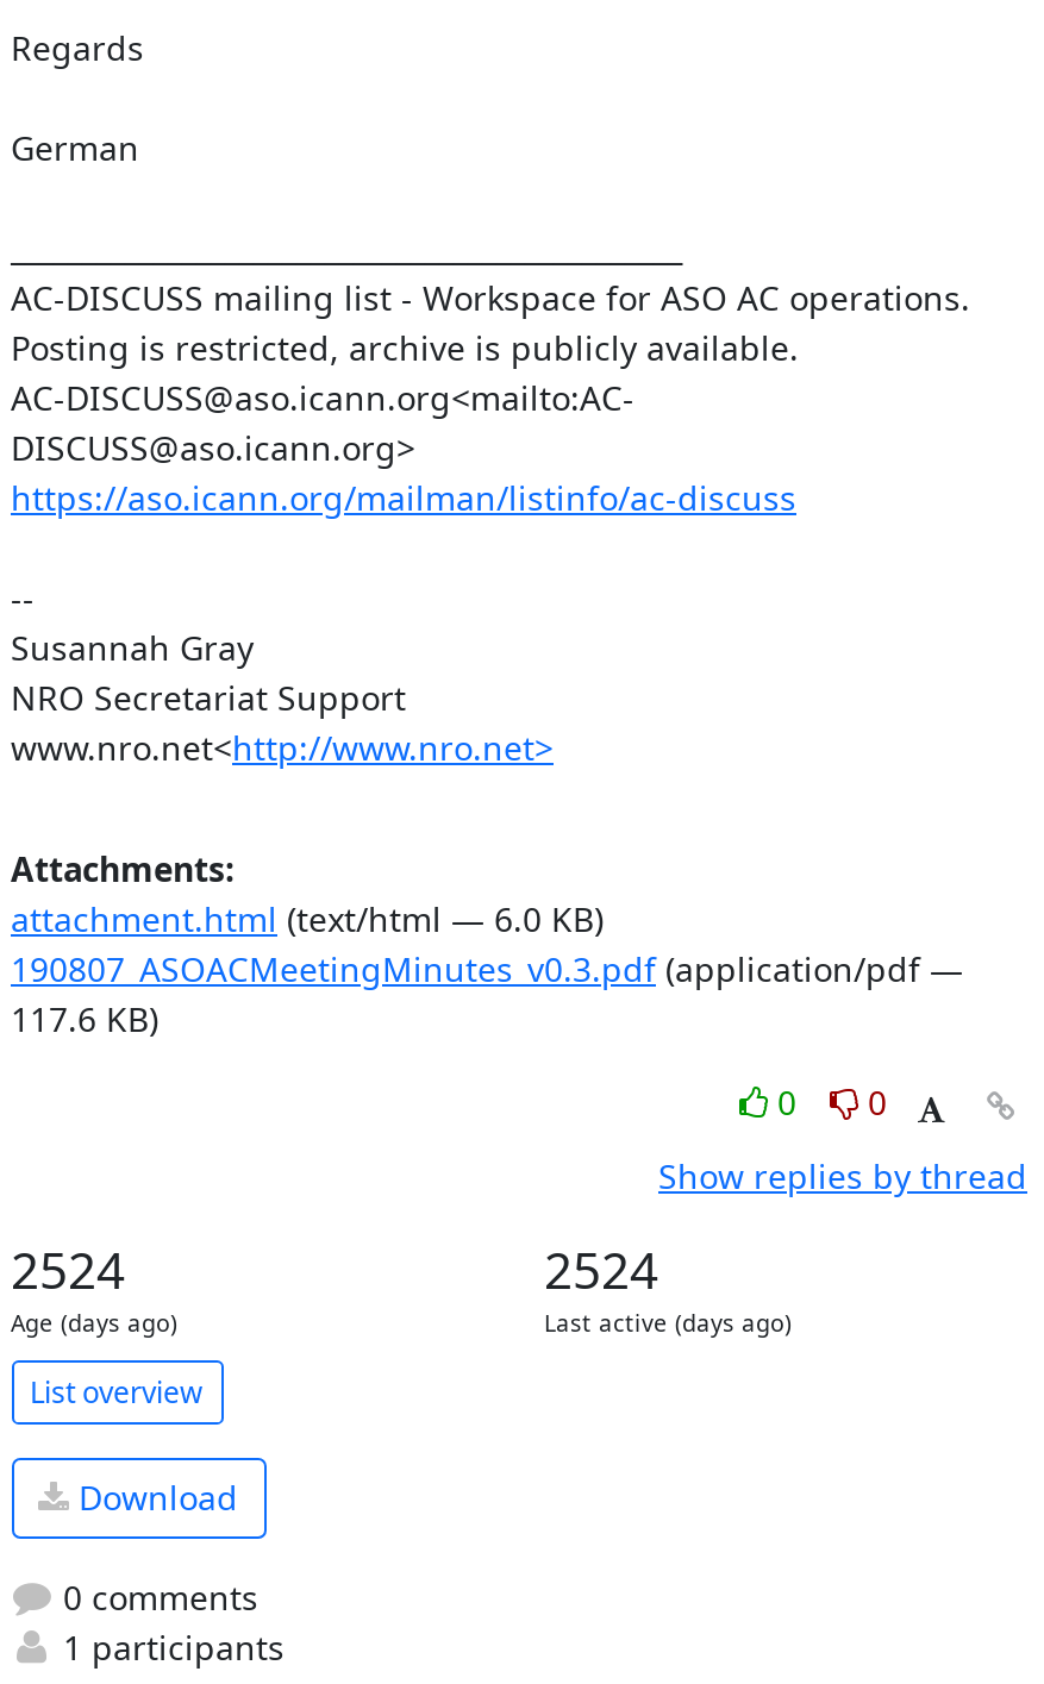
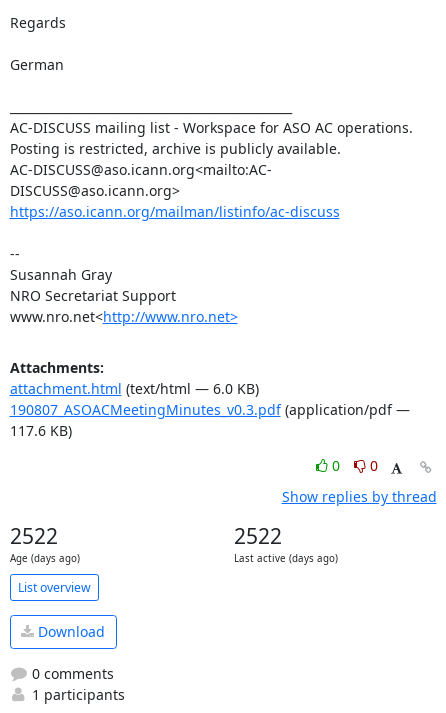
[11,1237,125,1303] 2524 -> [9,522,57,550] 2522
[544,1237,658,1303] 2524 -> [233,522,281,550] 2522

